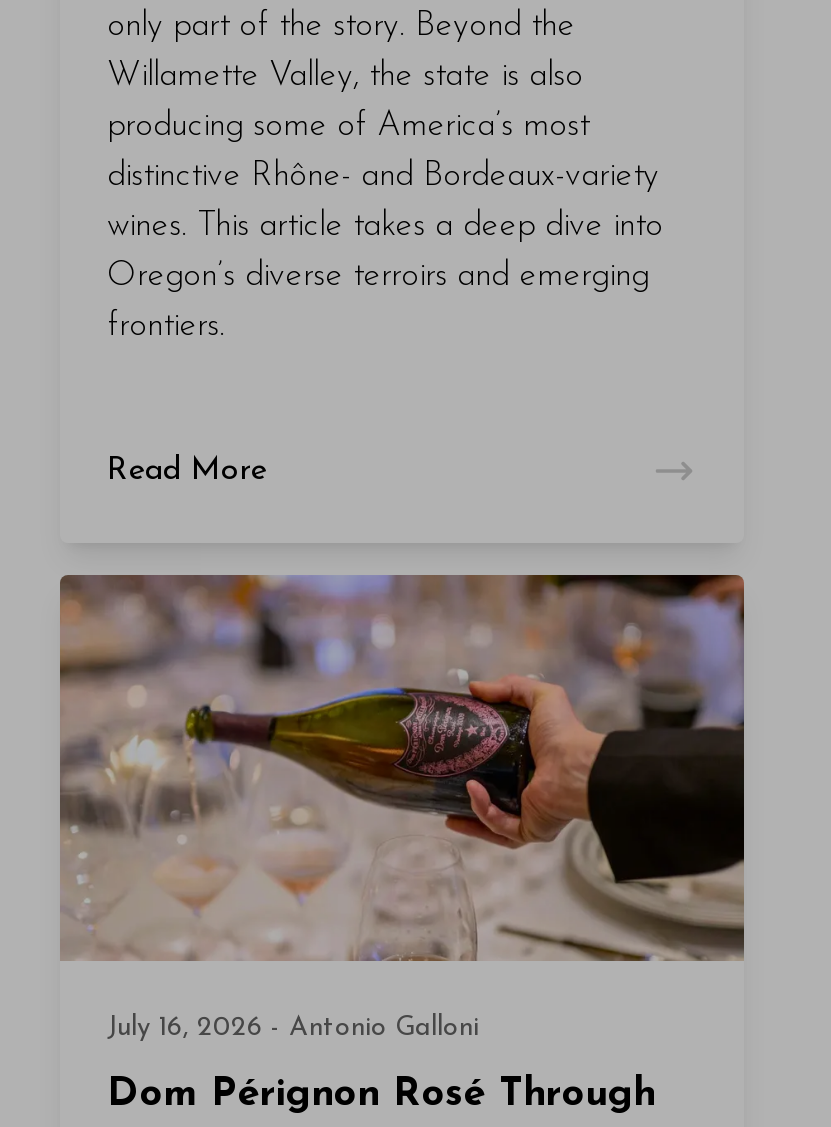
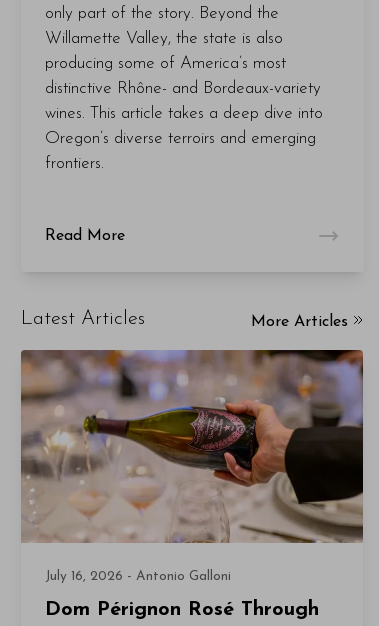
none -> [20,309,347,330] Latest Articles | More Articles

